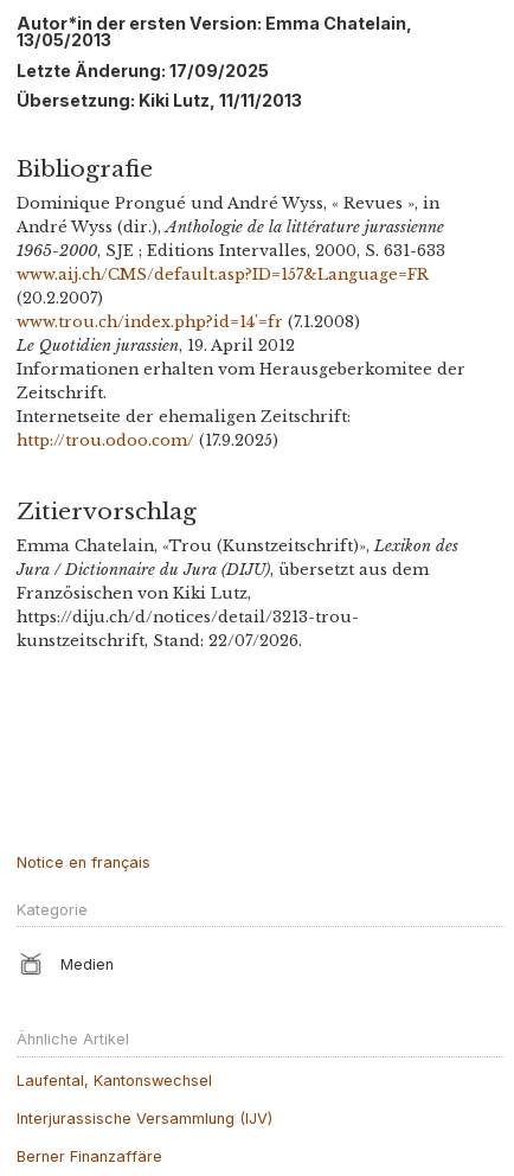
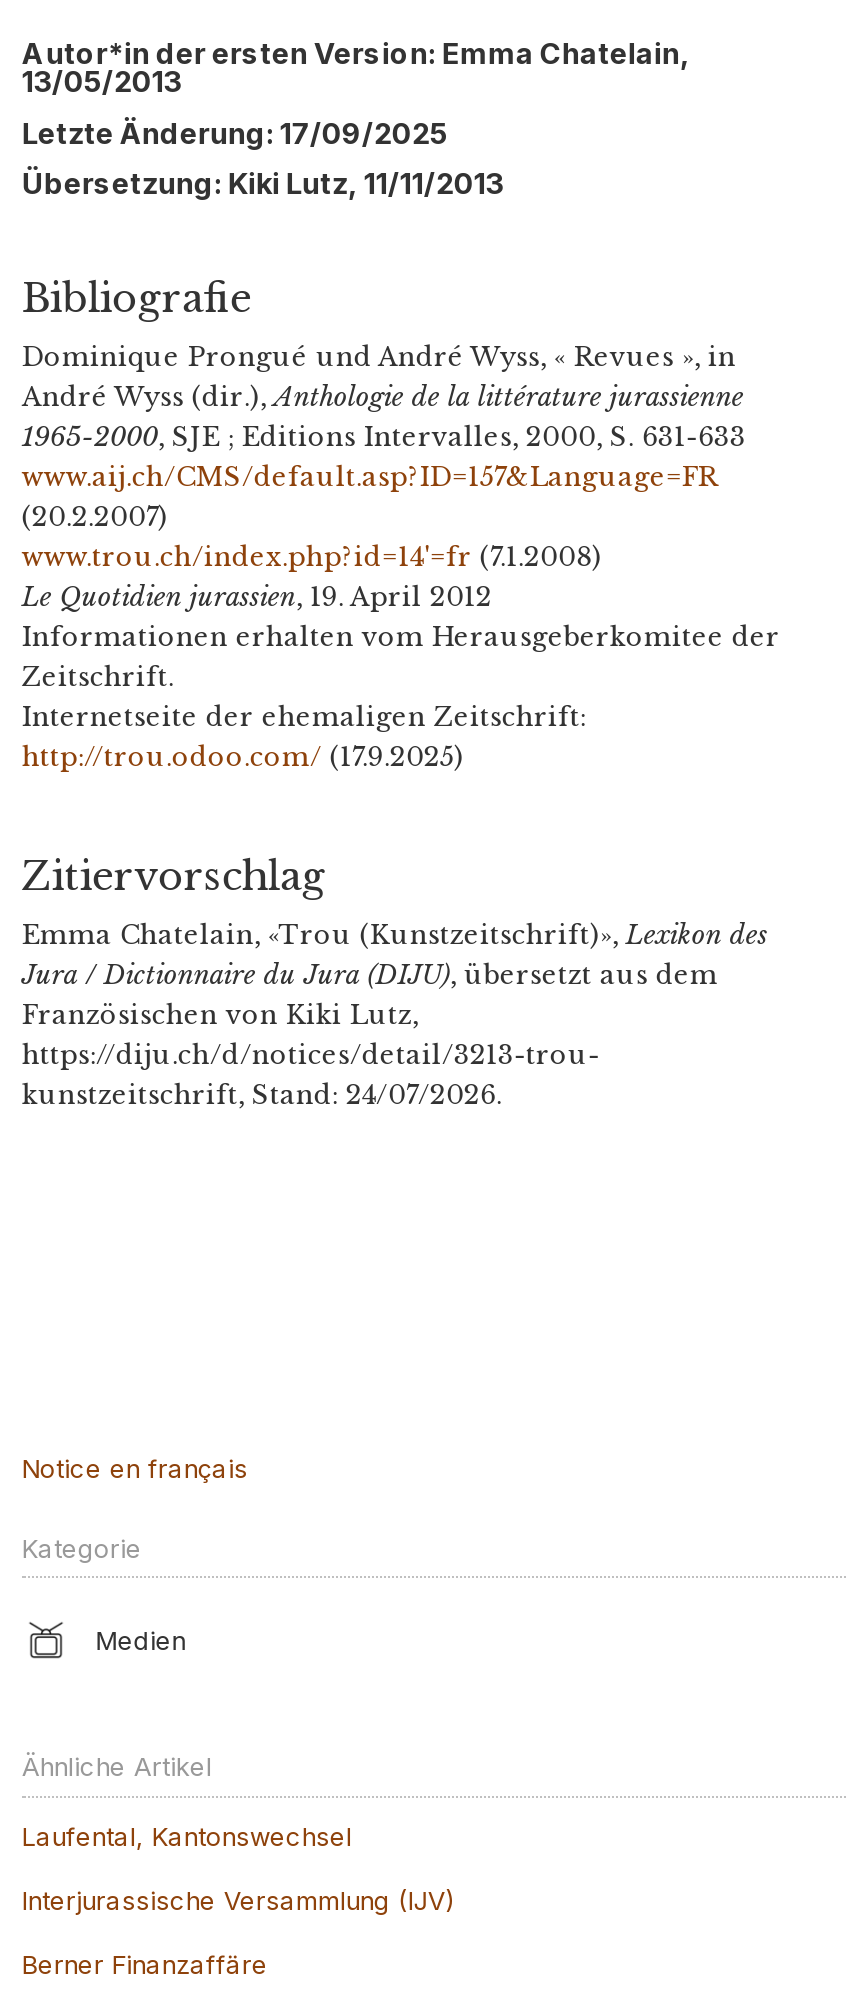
[16,632,302,650] kunstzeitschrift, Stand: 22/07/2026. -> [22,1080,502,1110] kunstzeitschrift, Stand: 24/07/2026.

